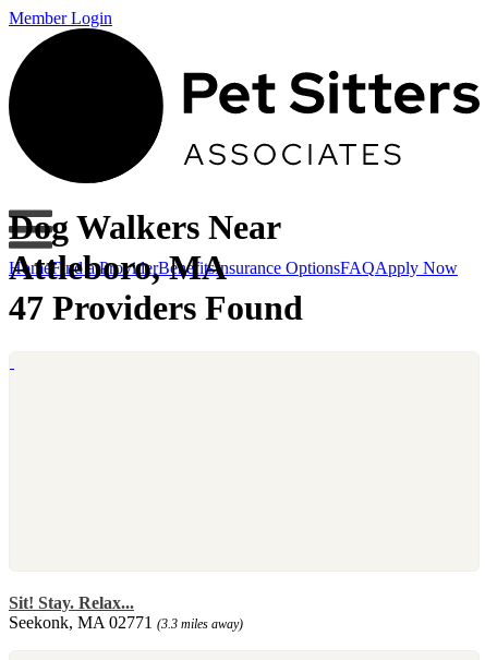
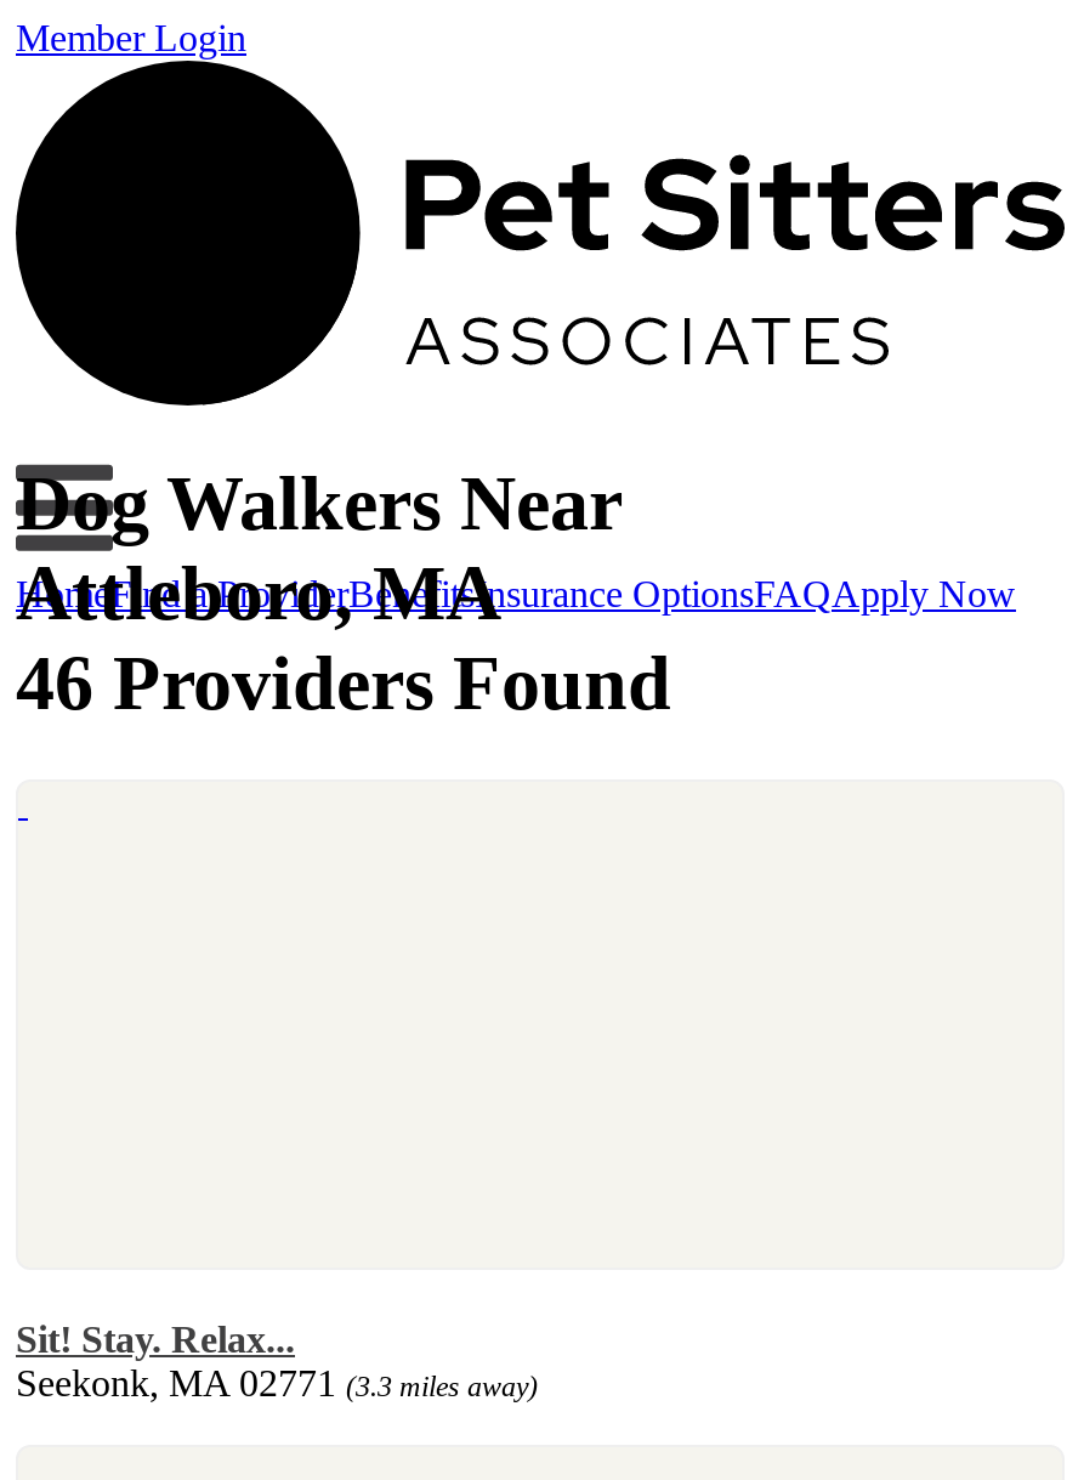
[9,287,303,327] 47 Providers Found -> [16,637,671,725] 46 Providers Found

